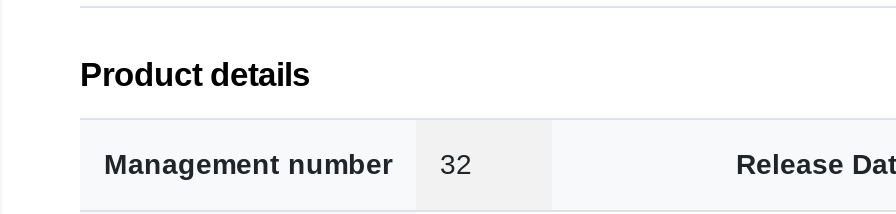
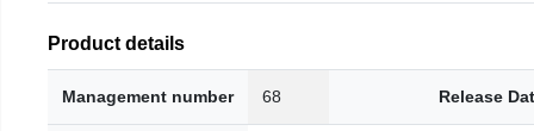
[104,147,472,179] Management number 32 -> [62,87,281,106] Management number 68

